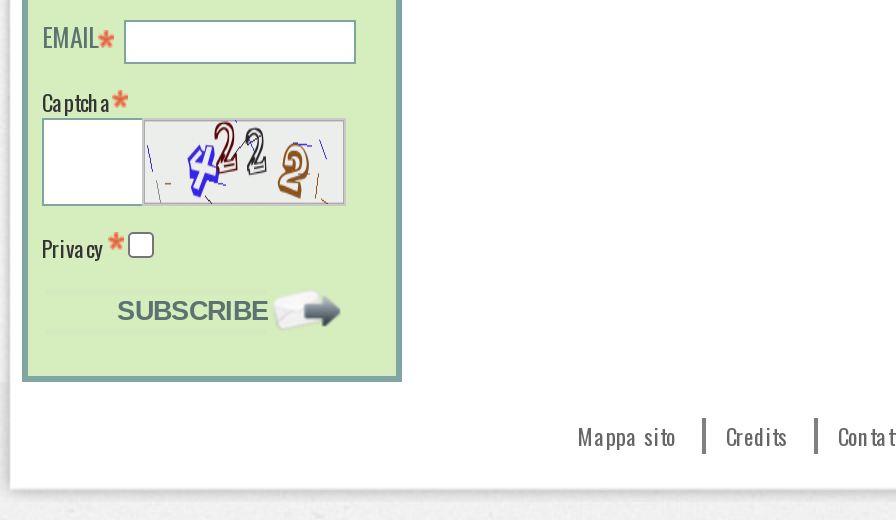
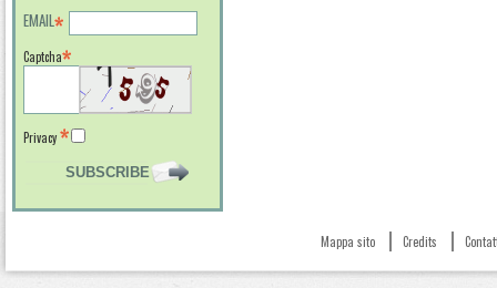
[146,118,344,204] [image] -> [80,65,192,113] [image]

